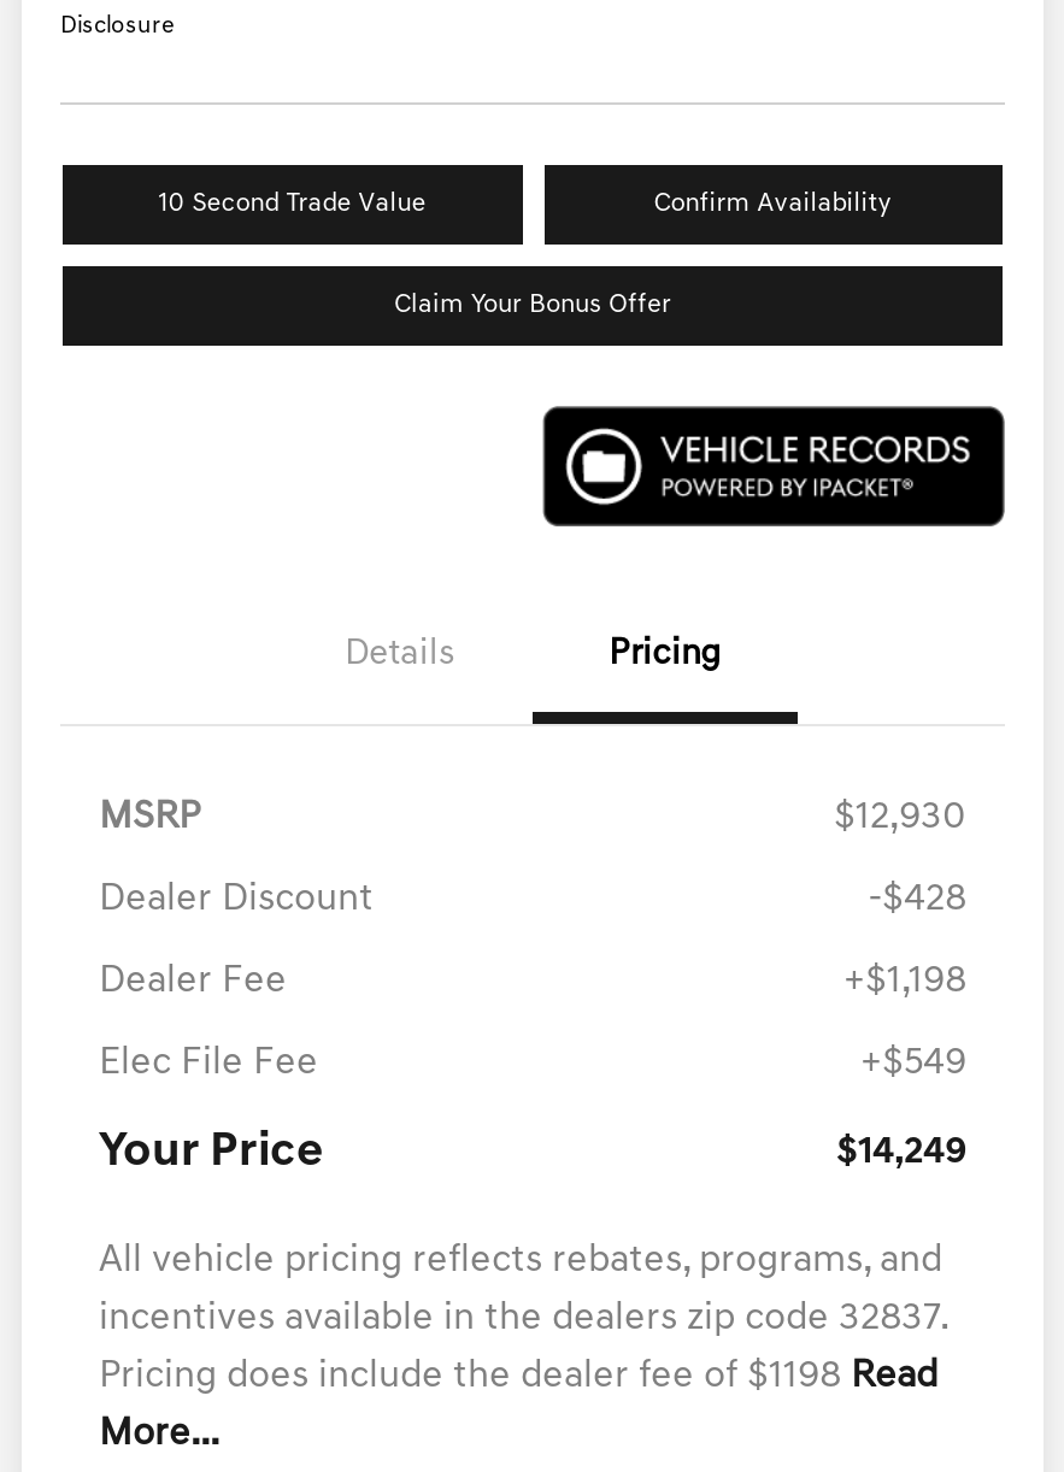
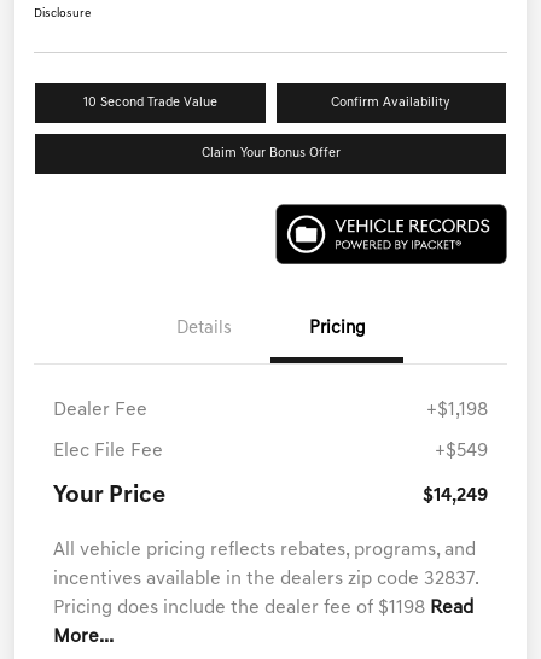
[99,799,966,919] MSRP | $12,930 | Dealer Discount | -$428 -> none

